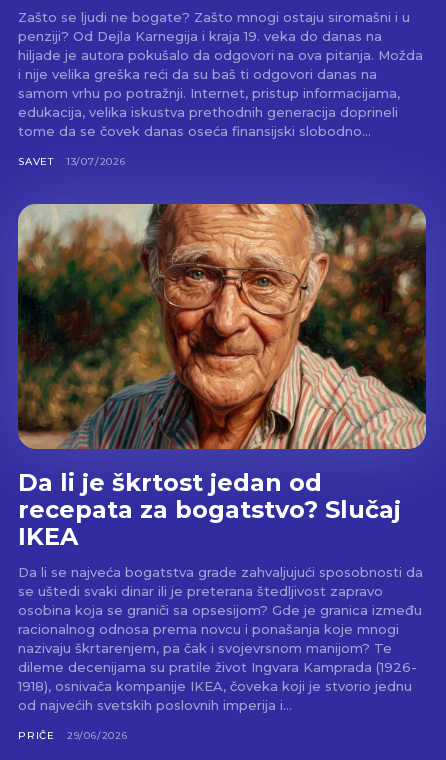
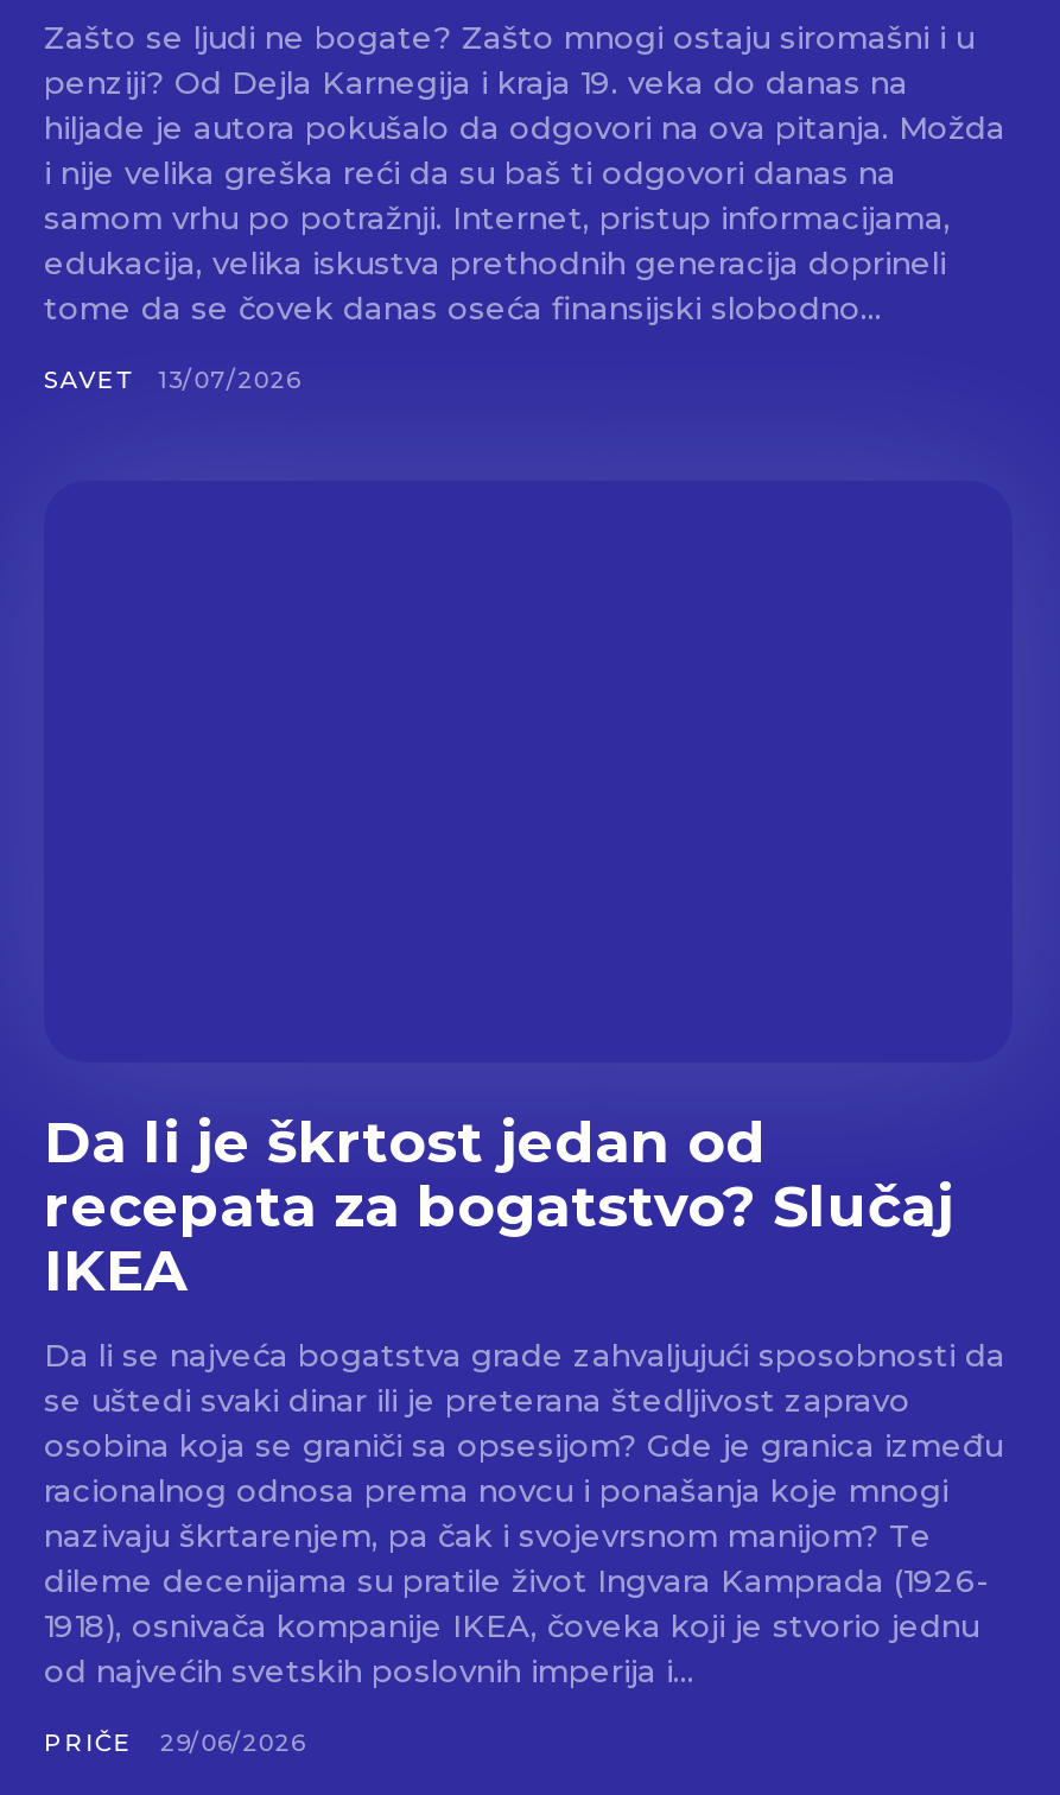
[17,203,427,450] [image] -> none

